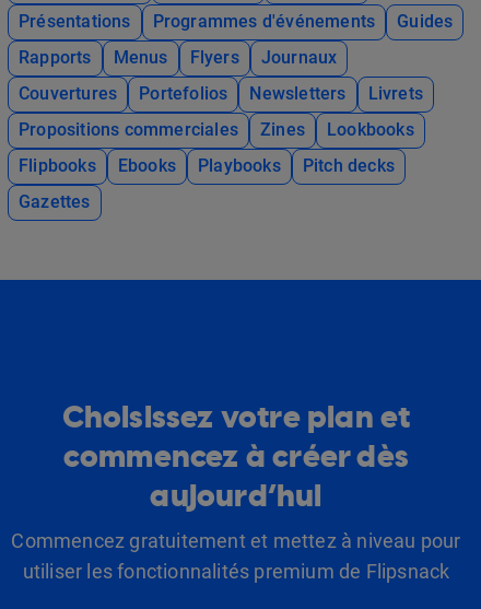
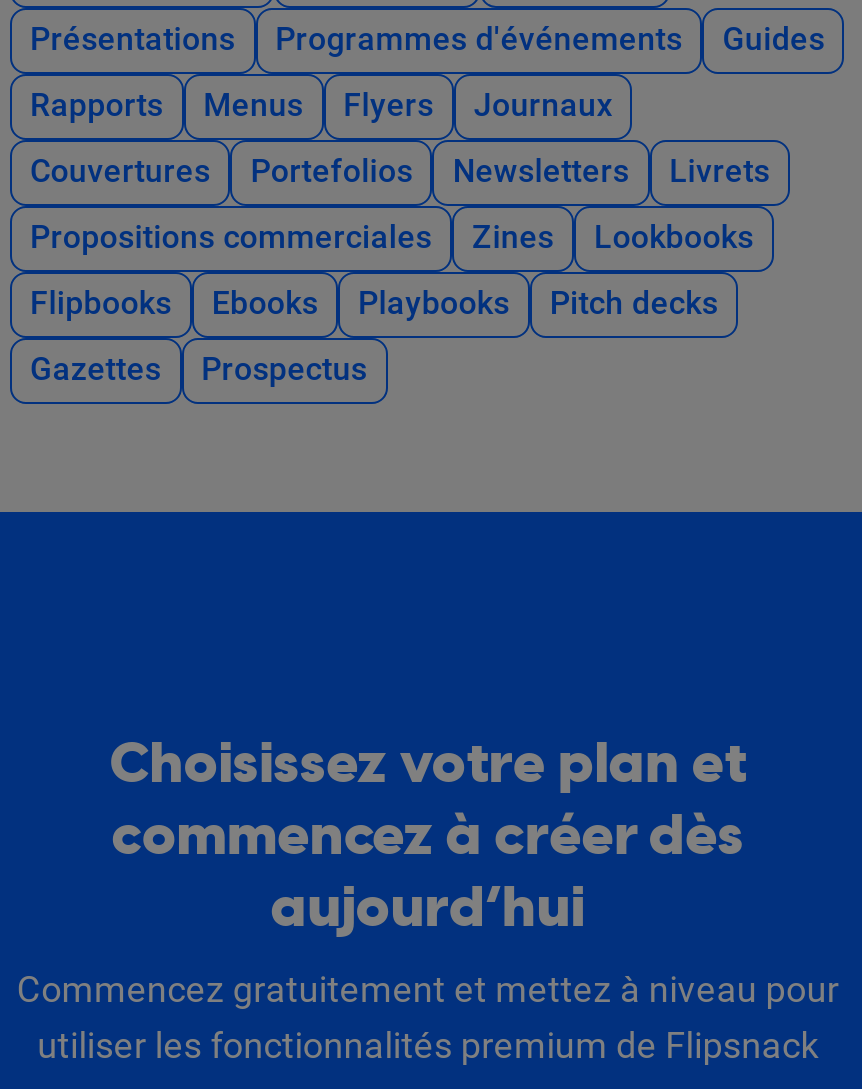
none -> [201,351,367,389] Prospectus

